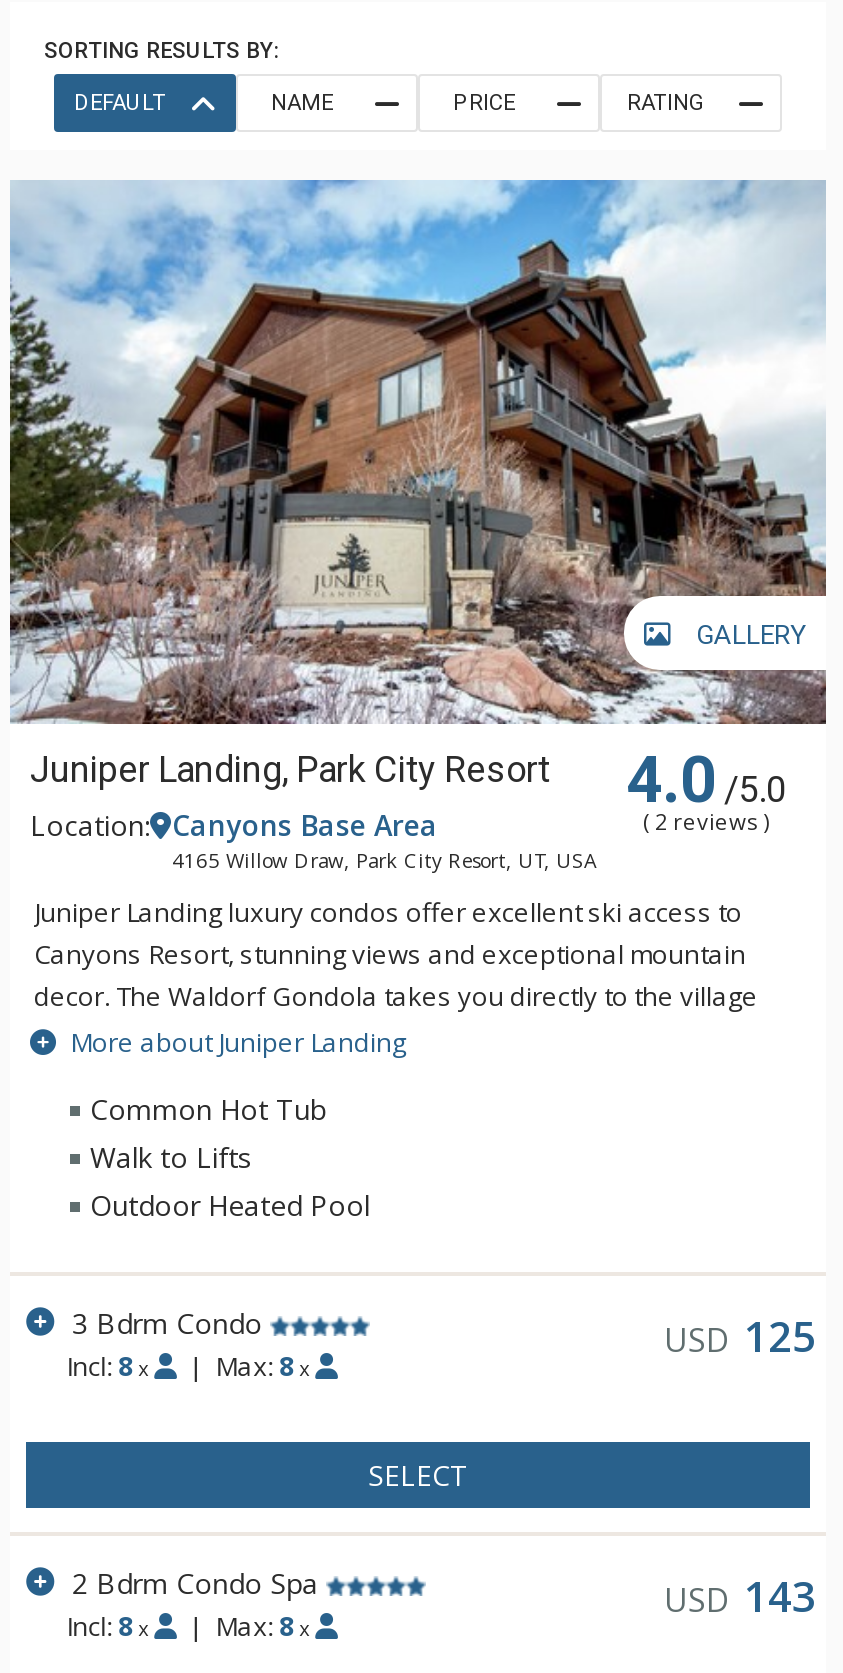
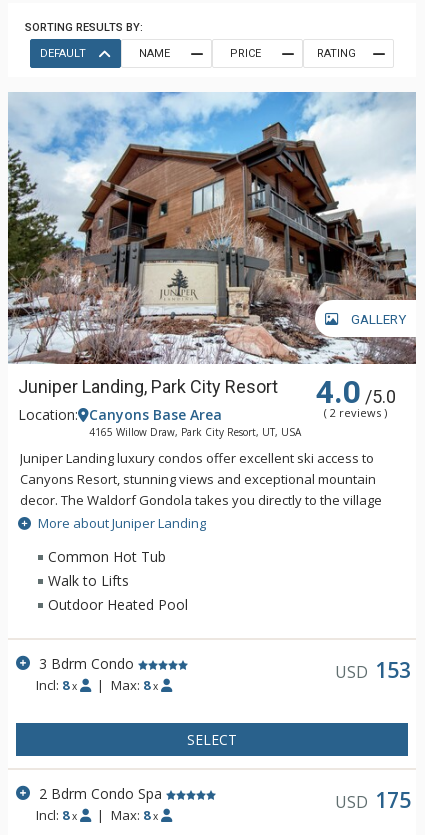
[664,1308,816,1364] USD 125 -> [335,656,411,684] USD 153
[664,1568,816,1624] USD 143 -> [335,786,411,814] USD 175

